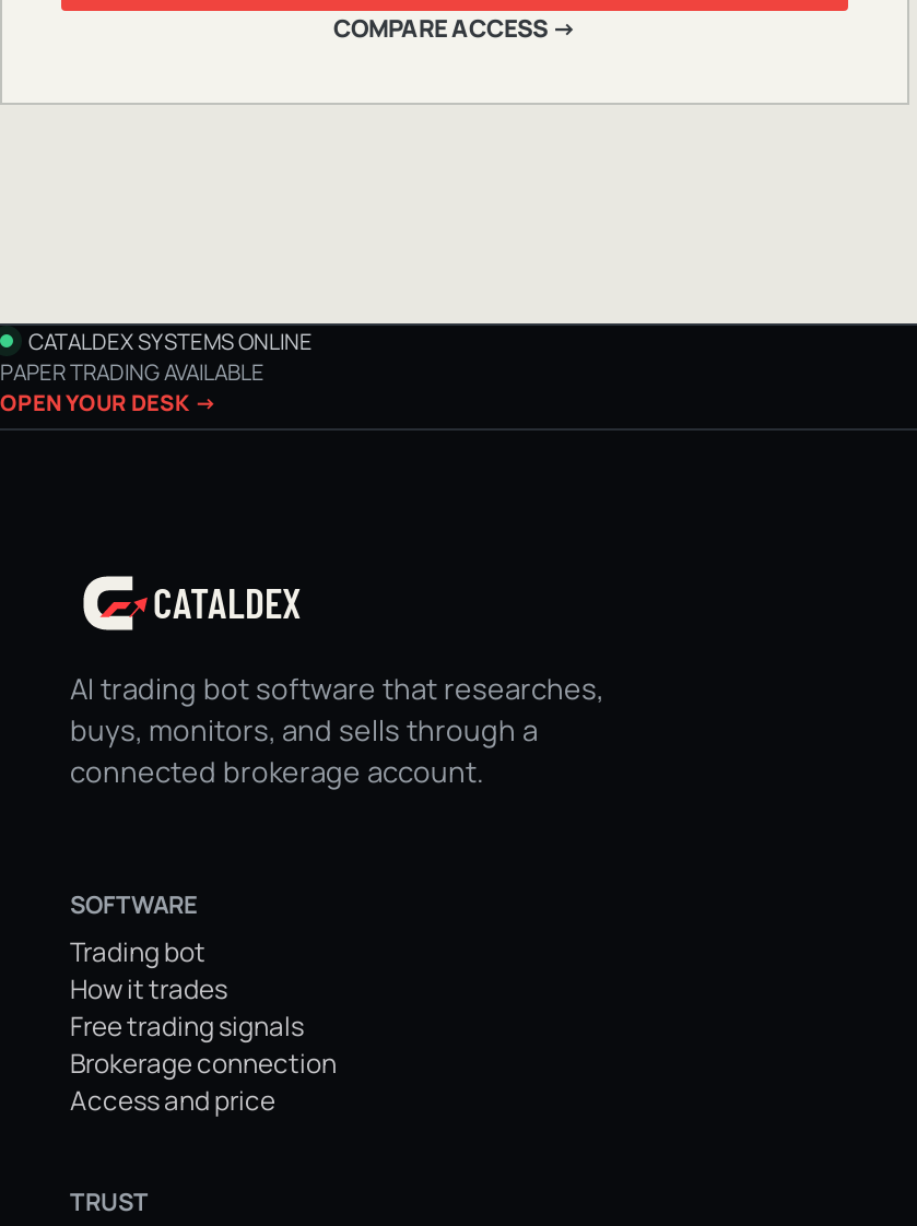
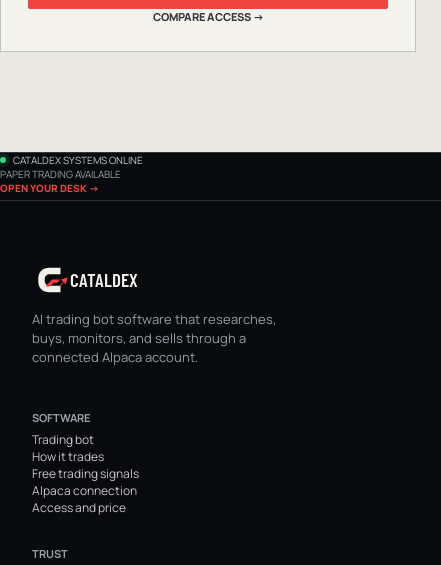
[70,752,483,791] connected brokerage account. -> [32,348,198,366] connected Alpaca account.
[70,1045,337,1082] Brokerage connection -> [32,482,137,499] Alpaca connection

